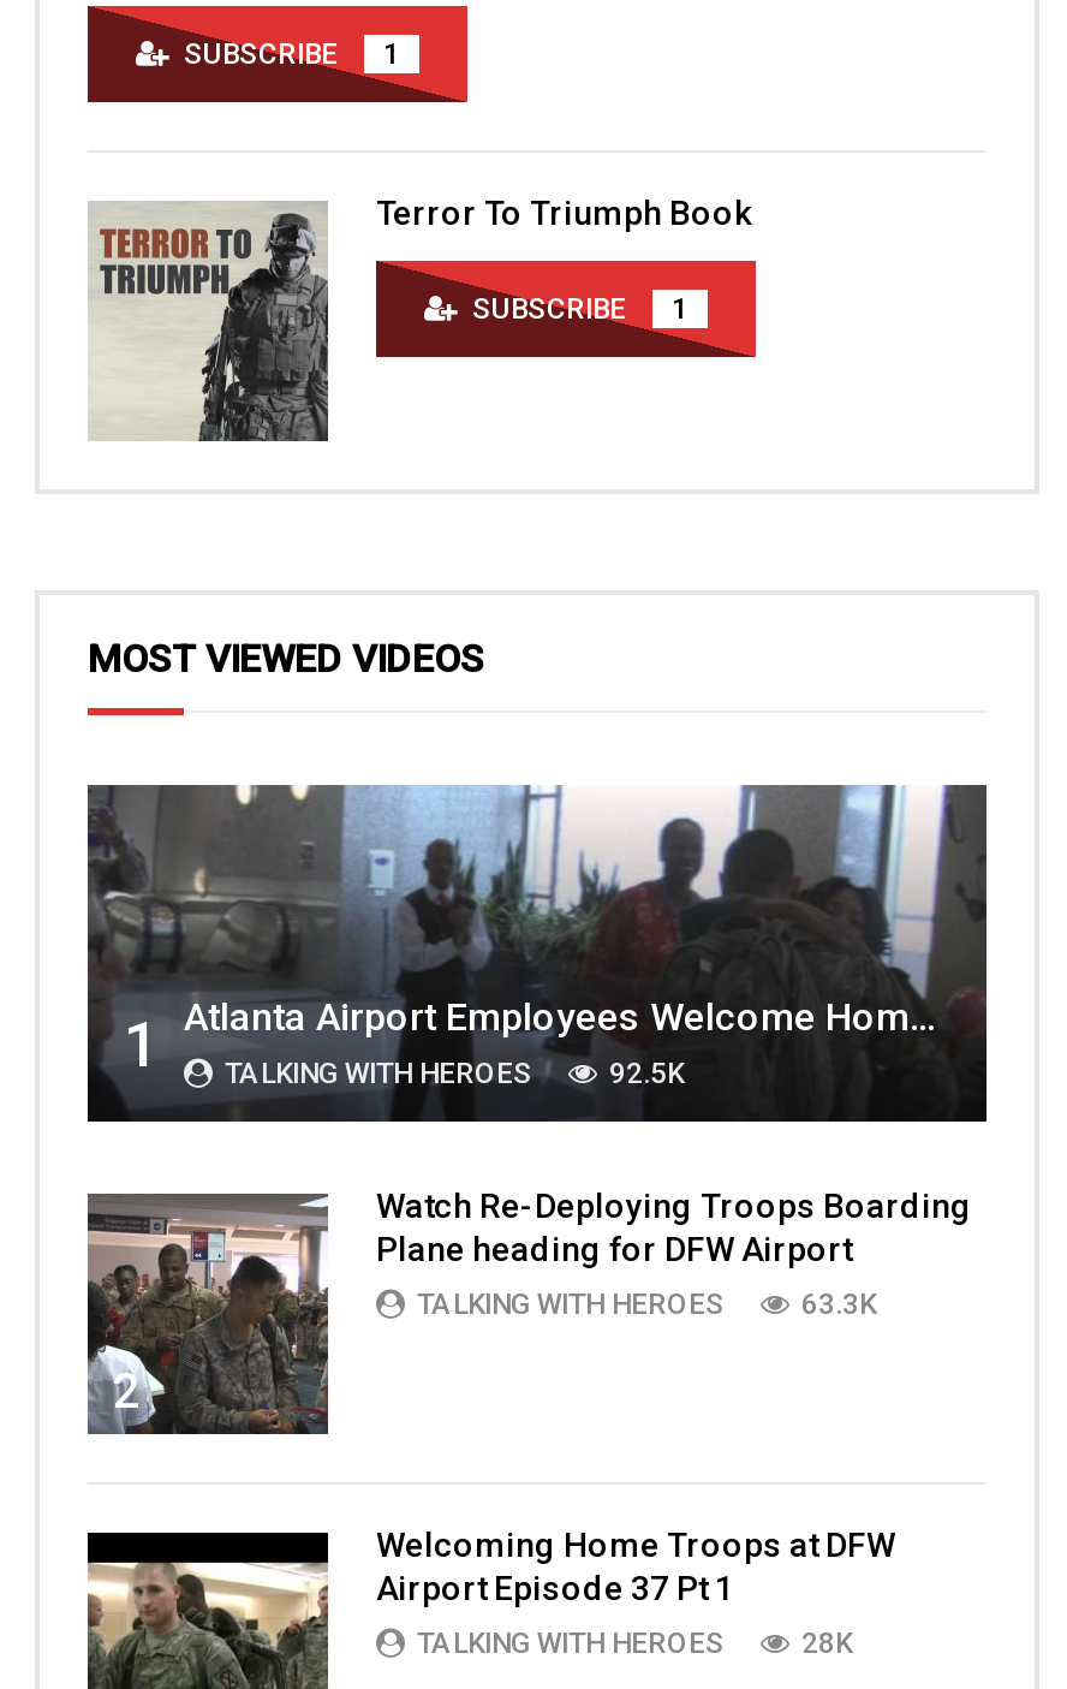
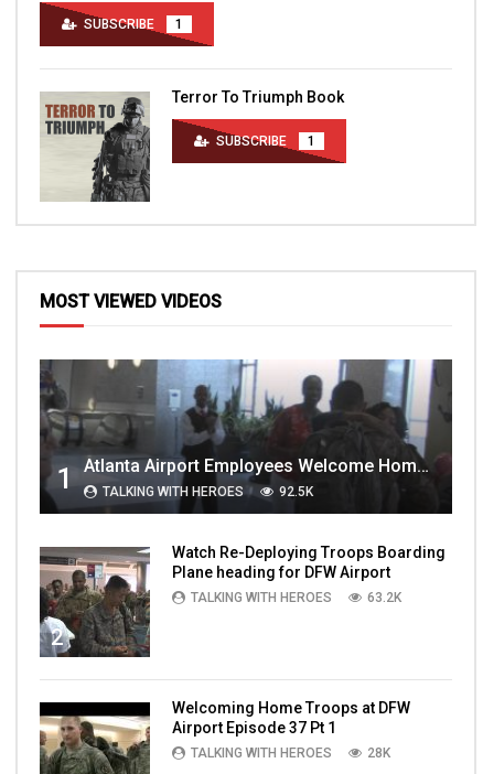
[801,1288,876,1322] 63.3K -> [367,590,401,606] 63.2K

